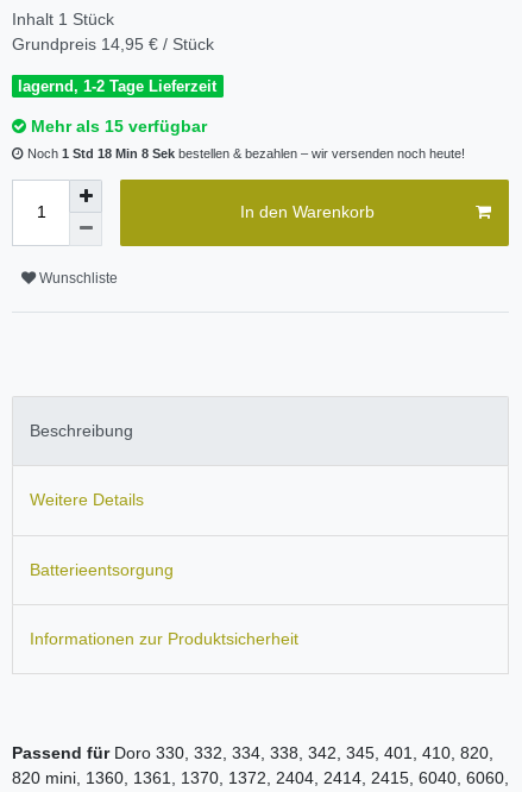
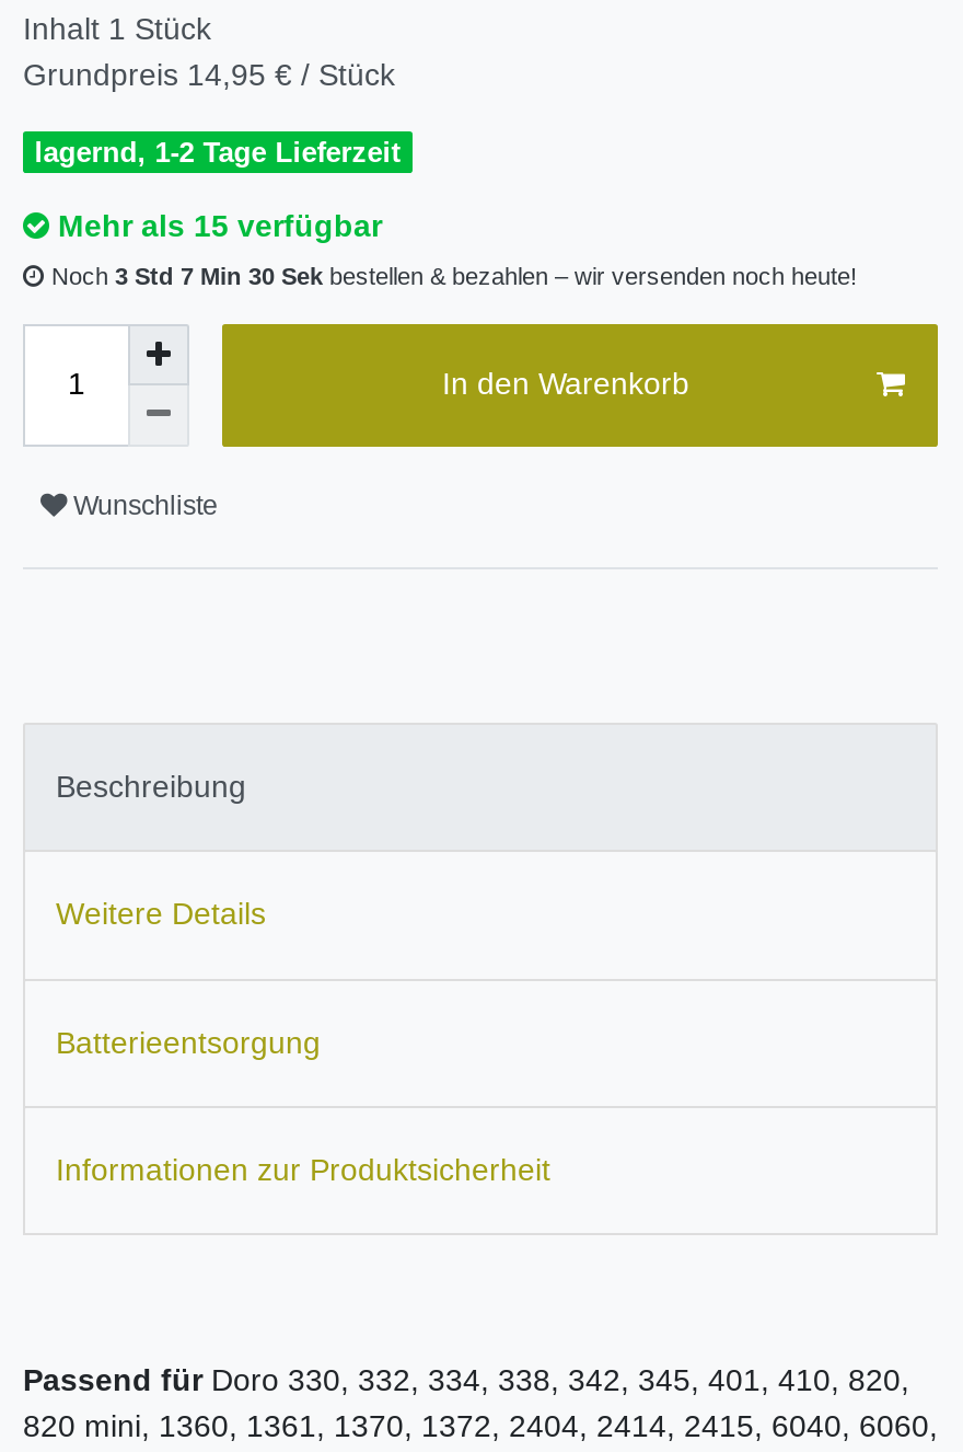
[24,146,465,160] Noch 1 Std 18 Min 8 Sek bestellen & bezahlen – wir versenden noch heute! -> [45,263,857,289] Noch 3 Std 7 Min 30 Sek bestellen & bezahlen – wir versenden noch heute!

